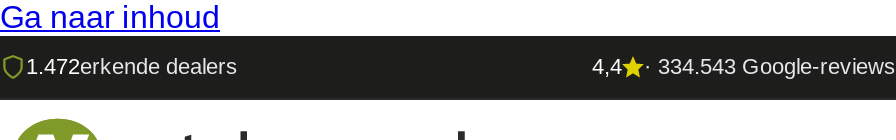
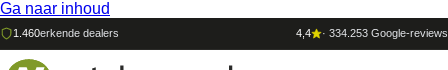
[26,54,238,78] 1.472erkende dealers -> [13,27,119,39] 1.460erkende dealers
[644,54,896,78] · 334.543 Google-reviews -> [322,27,448,39] · 334.253 Google-reviews

